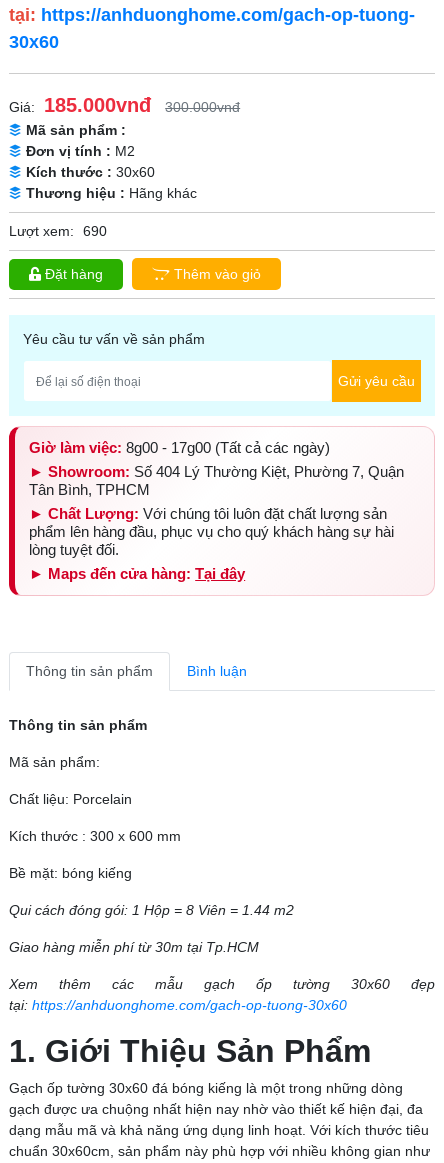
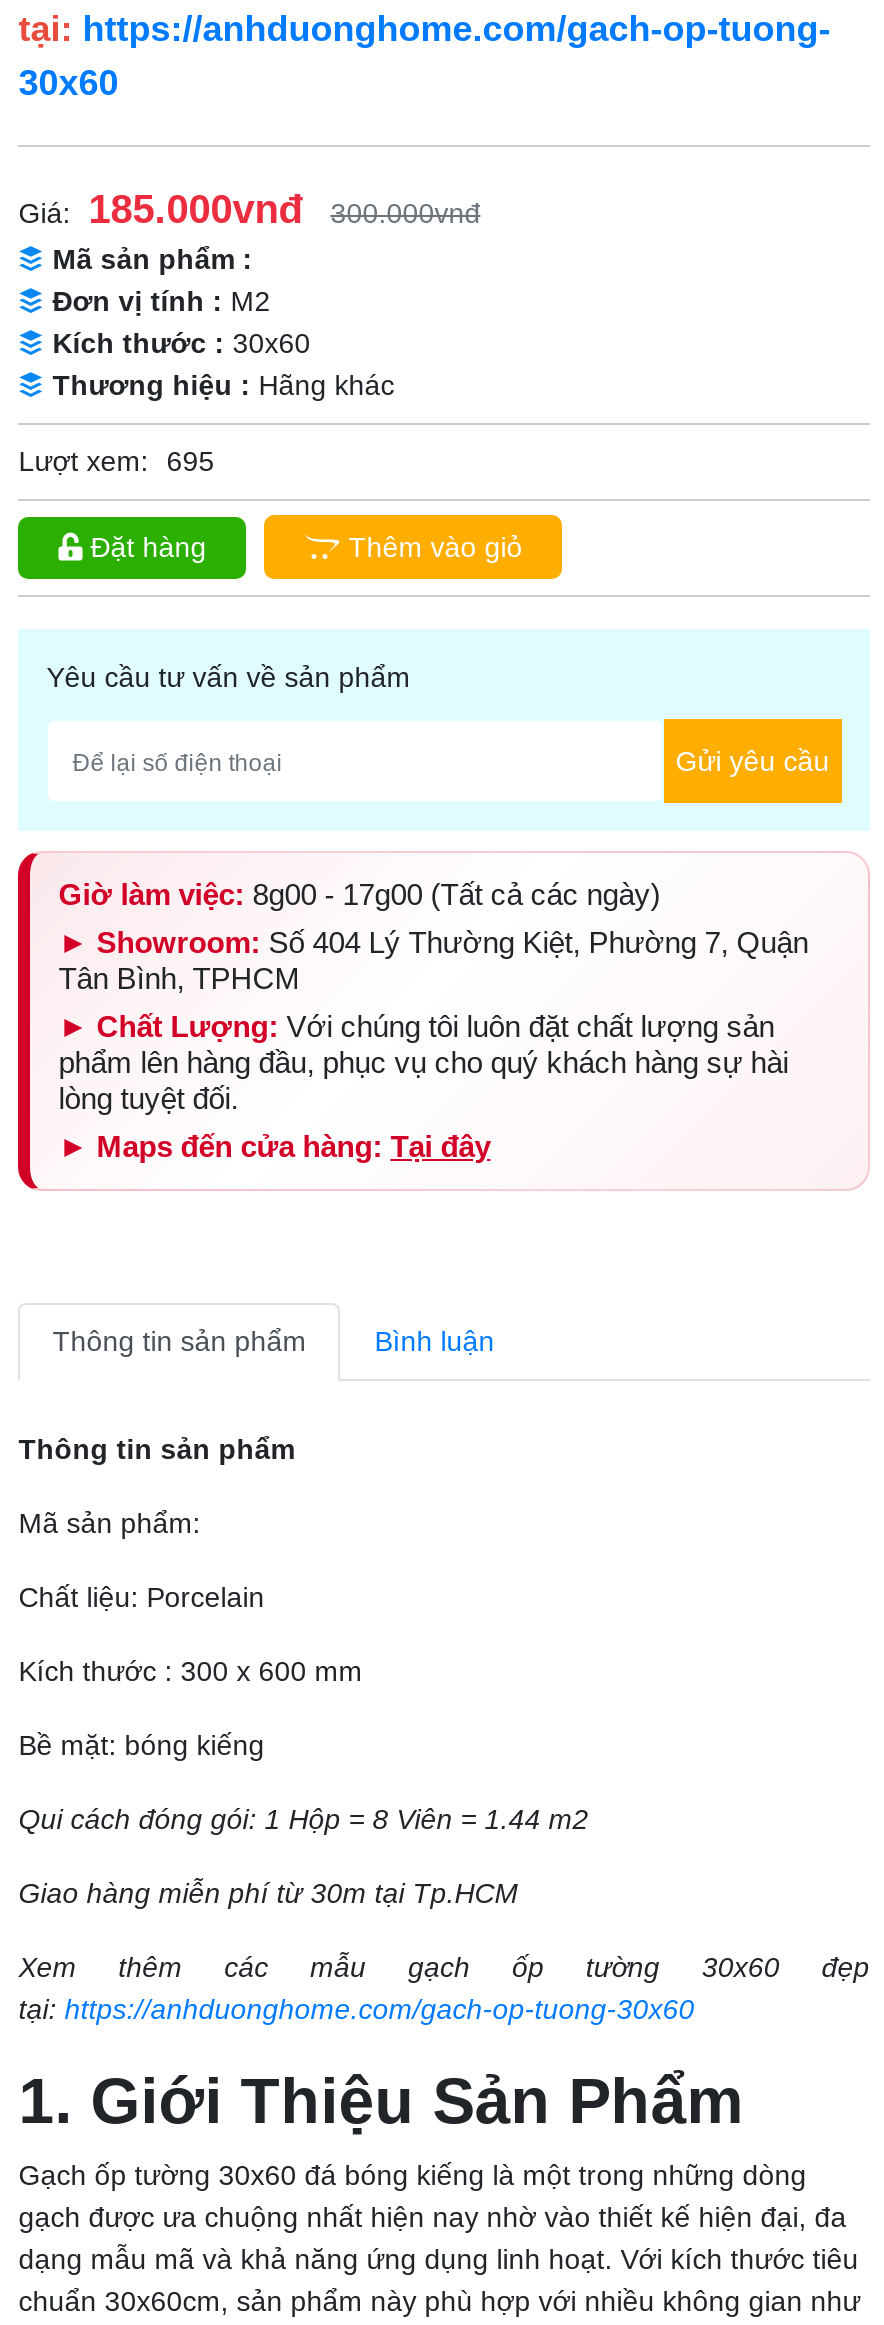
[9,223,107,239] Lượt xem: 690 -> [18,445,214,477] Lượt xem: 695

